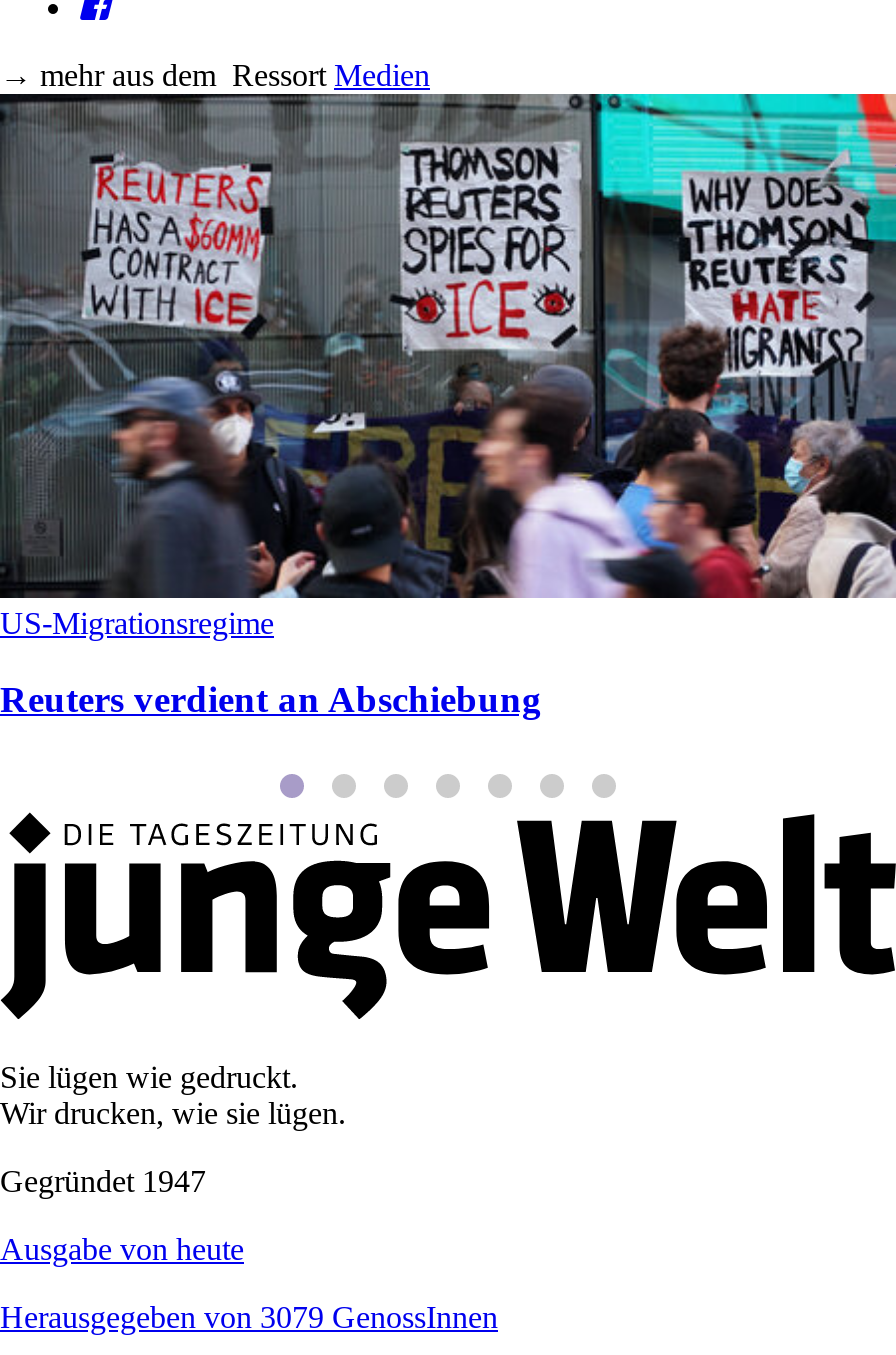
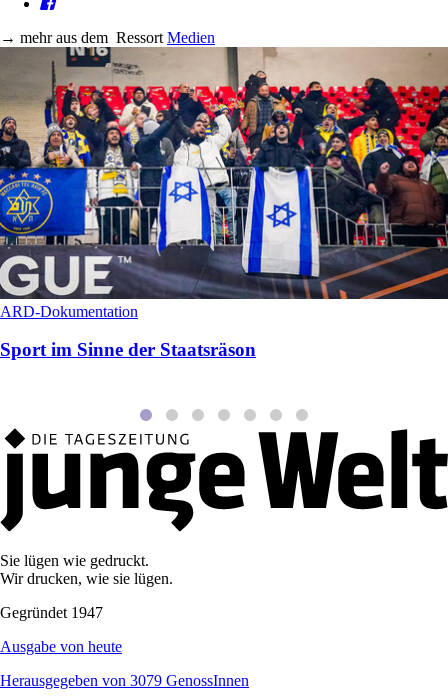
[0,92,890,639] [image] | US-Migrationsregime -> [0,46,445,320] [image] | ARD-Dokumentation
[0,679,542,721] Reuters verdient an Abschiebung -> [0,339,256,360] Sport im Sinne der Staatsräson

